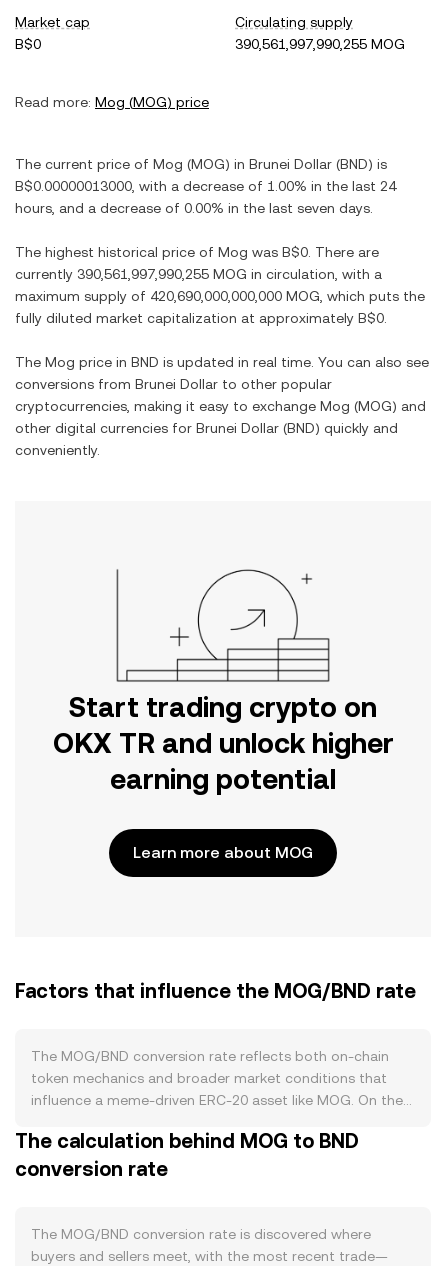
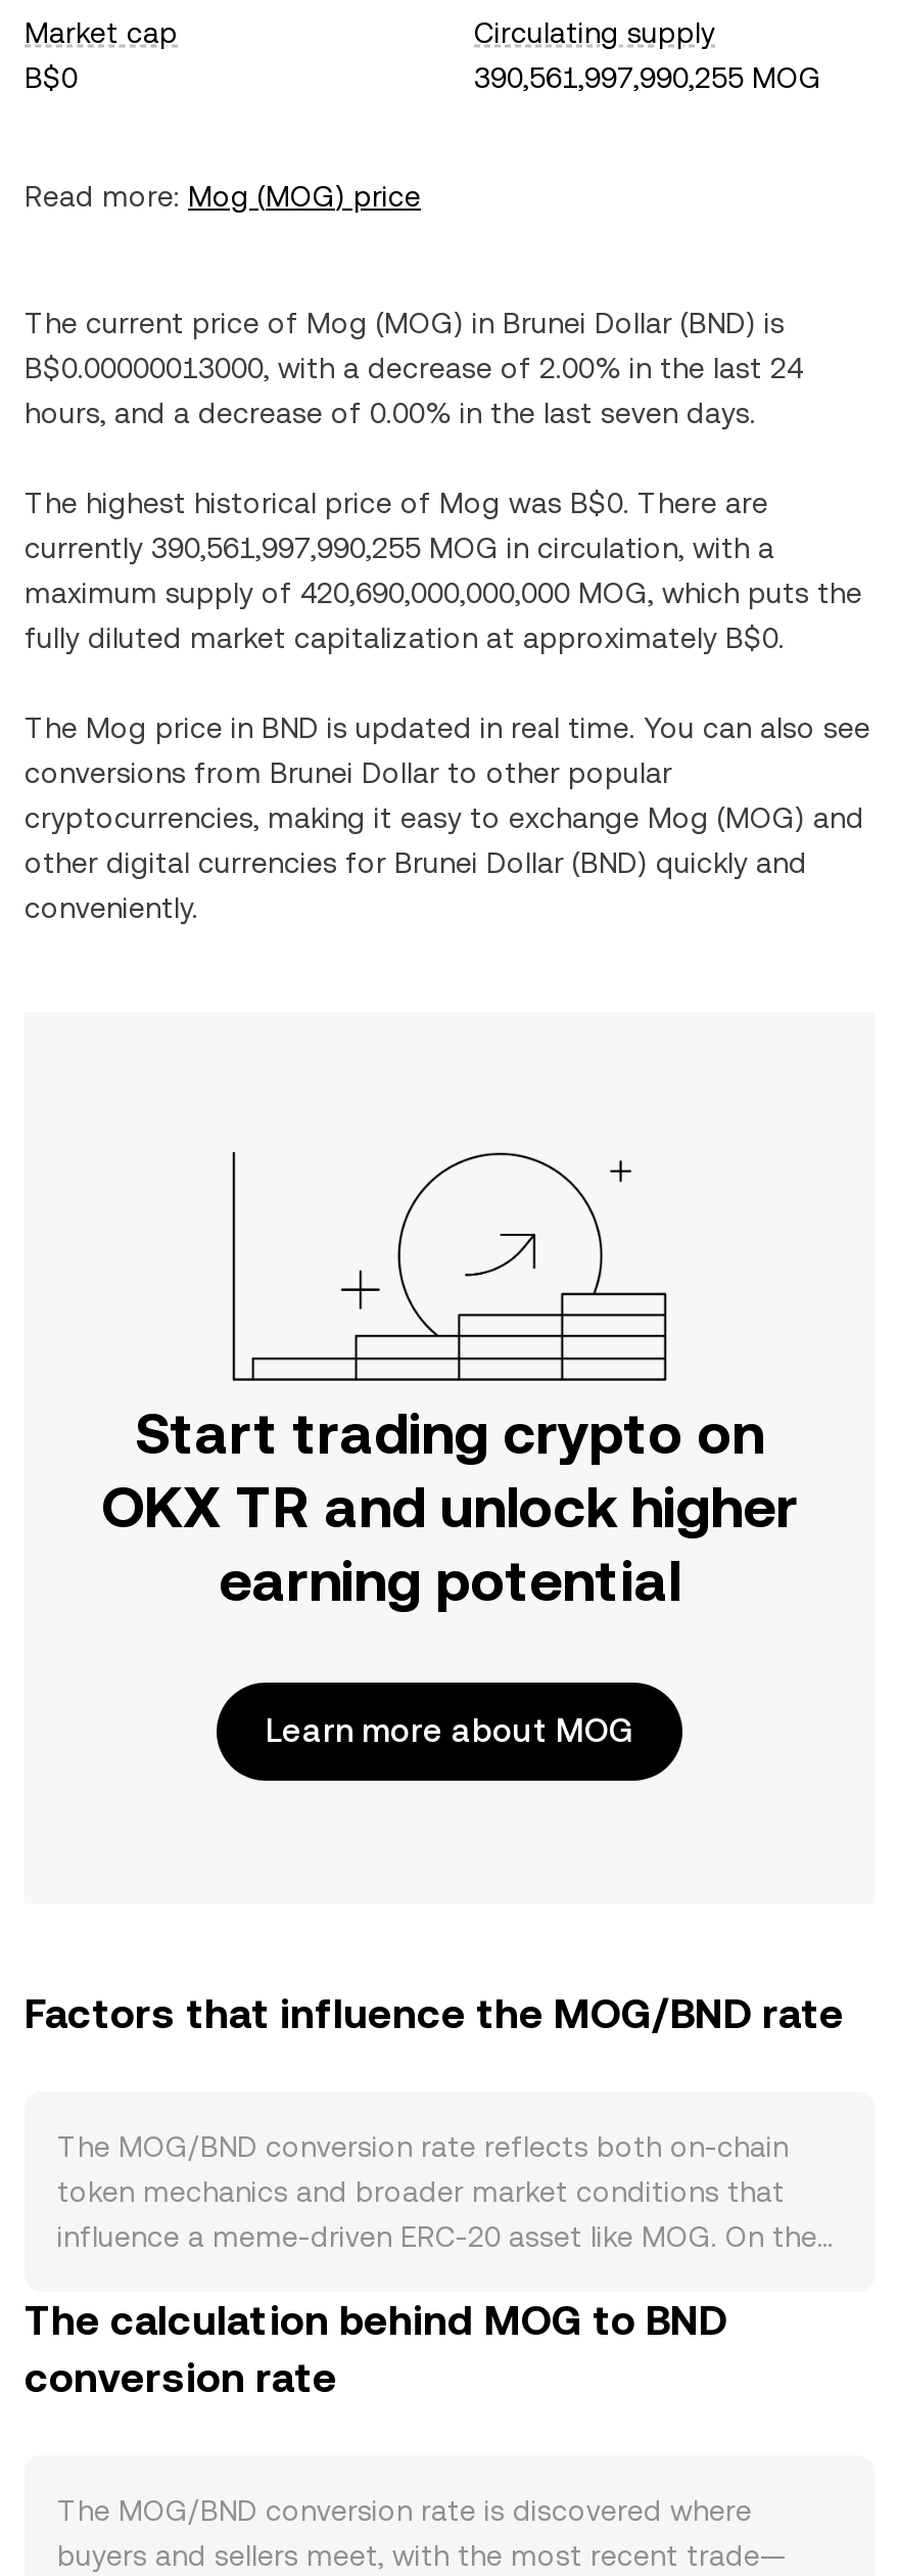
[15,178,396,194] B$0.00000013000, with a decrease of 1.00% in the last 24 -> [25,352,803,384] B$0.00000013000, with a decrease of 2.00% in the last 24

